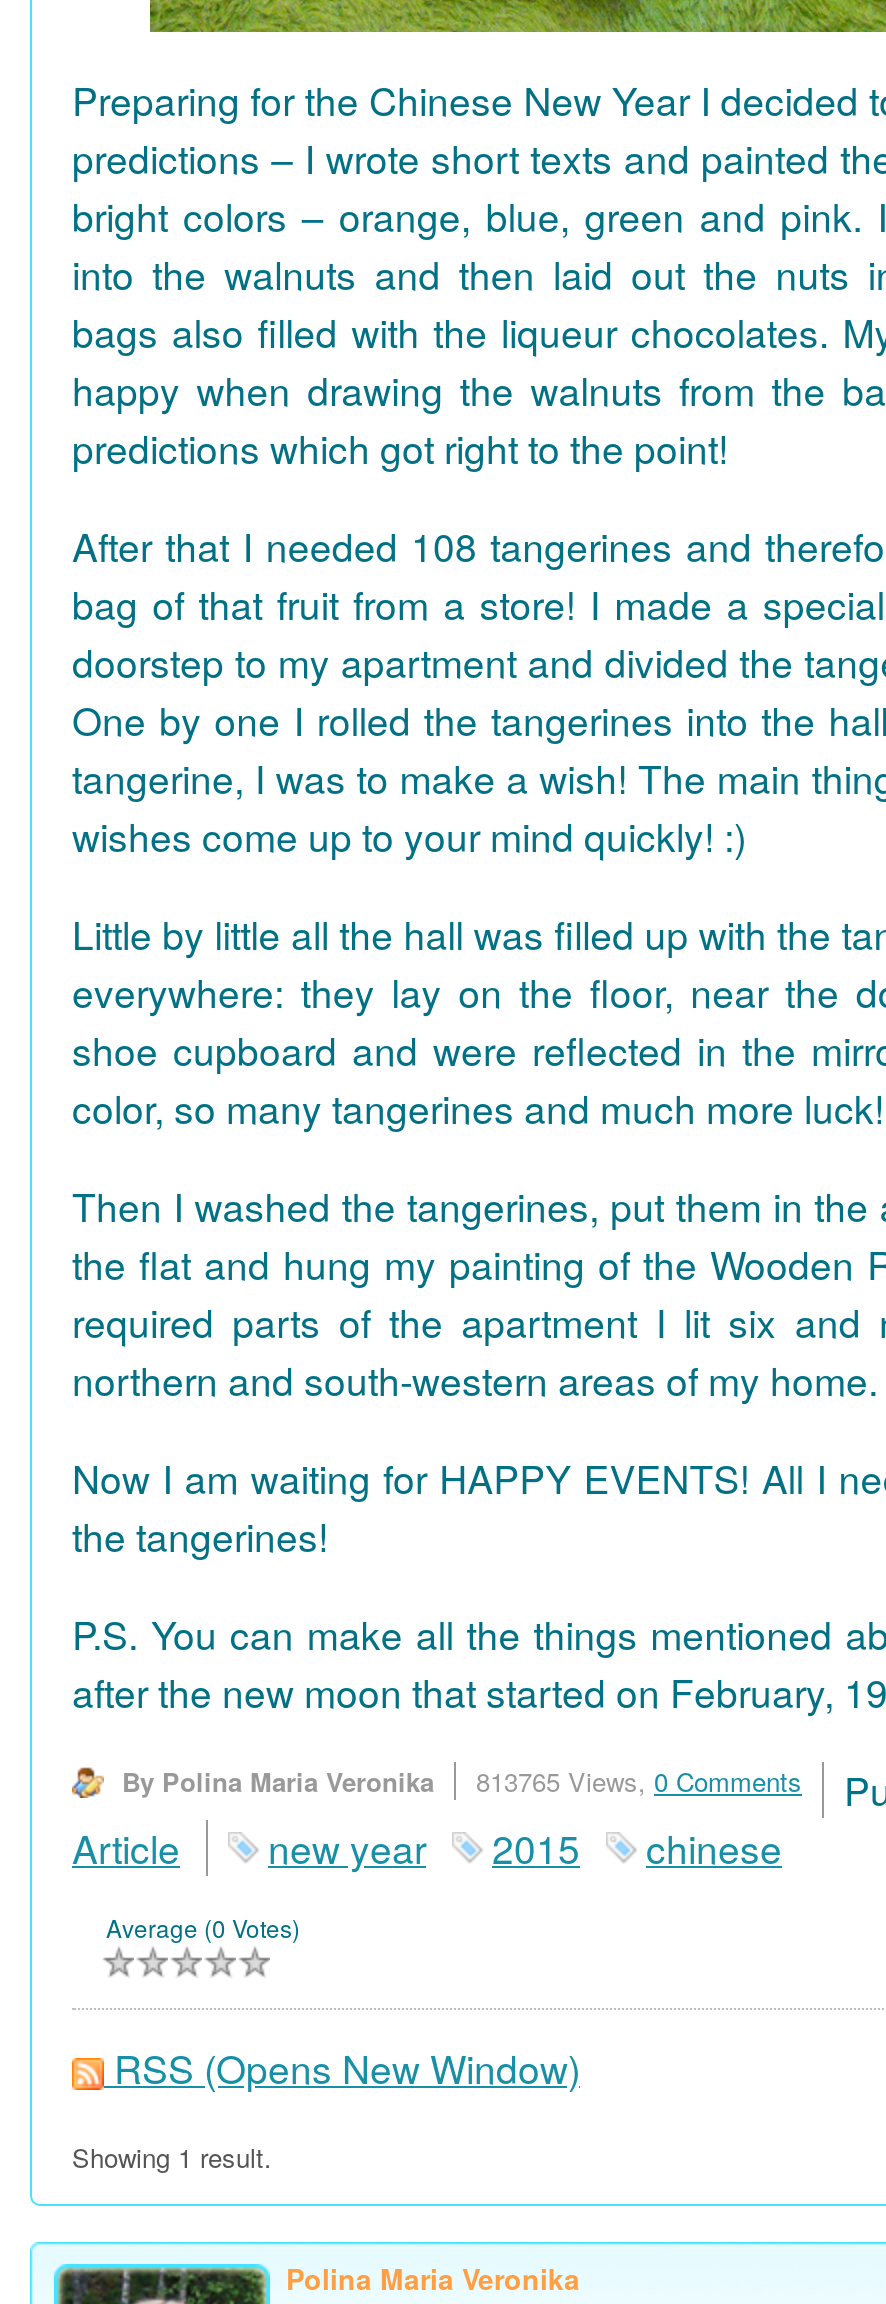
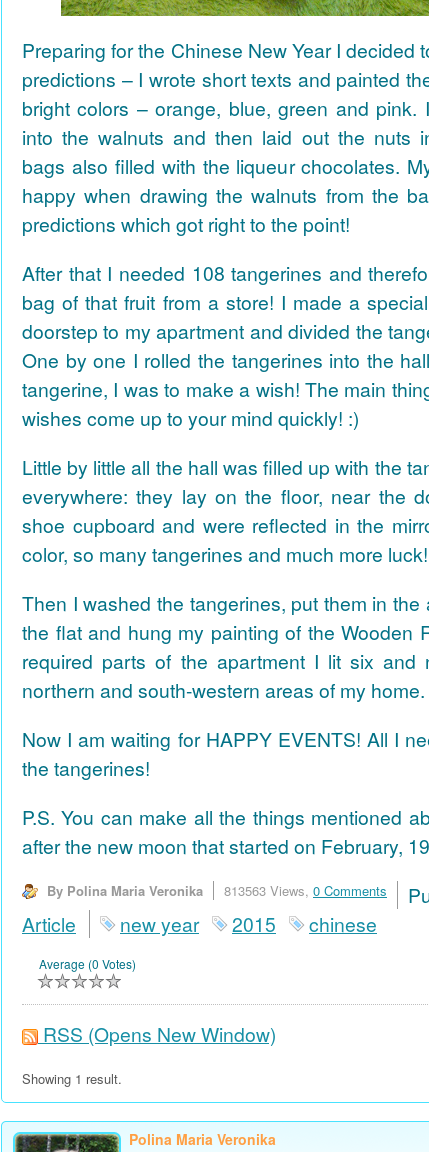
[476,1762,802,1800] 813765 Views, 0 Comments -> [224,881,387,900] 813563 Views, 0 Comments

